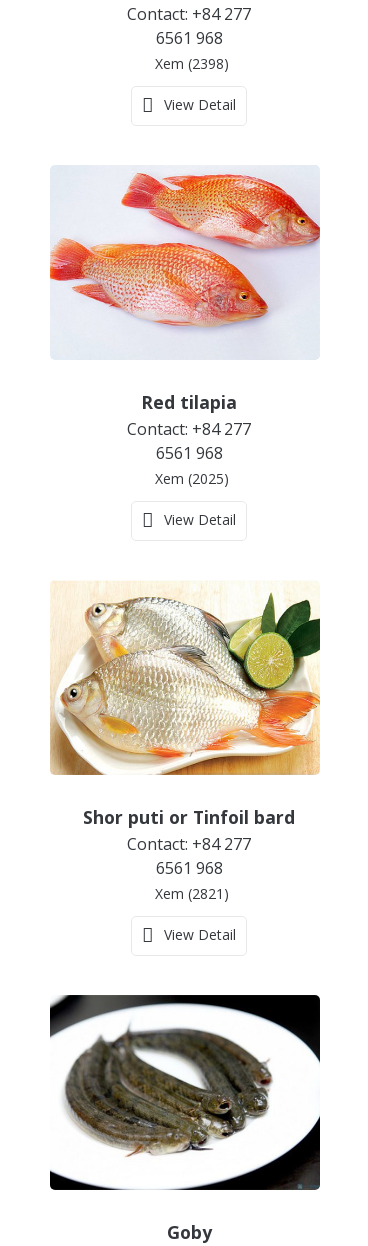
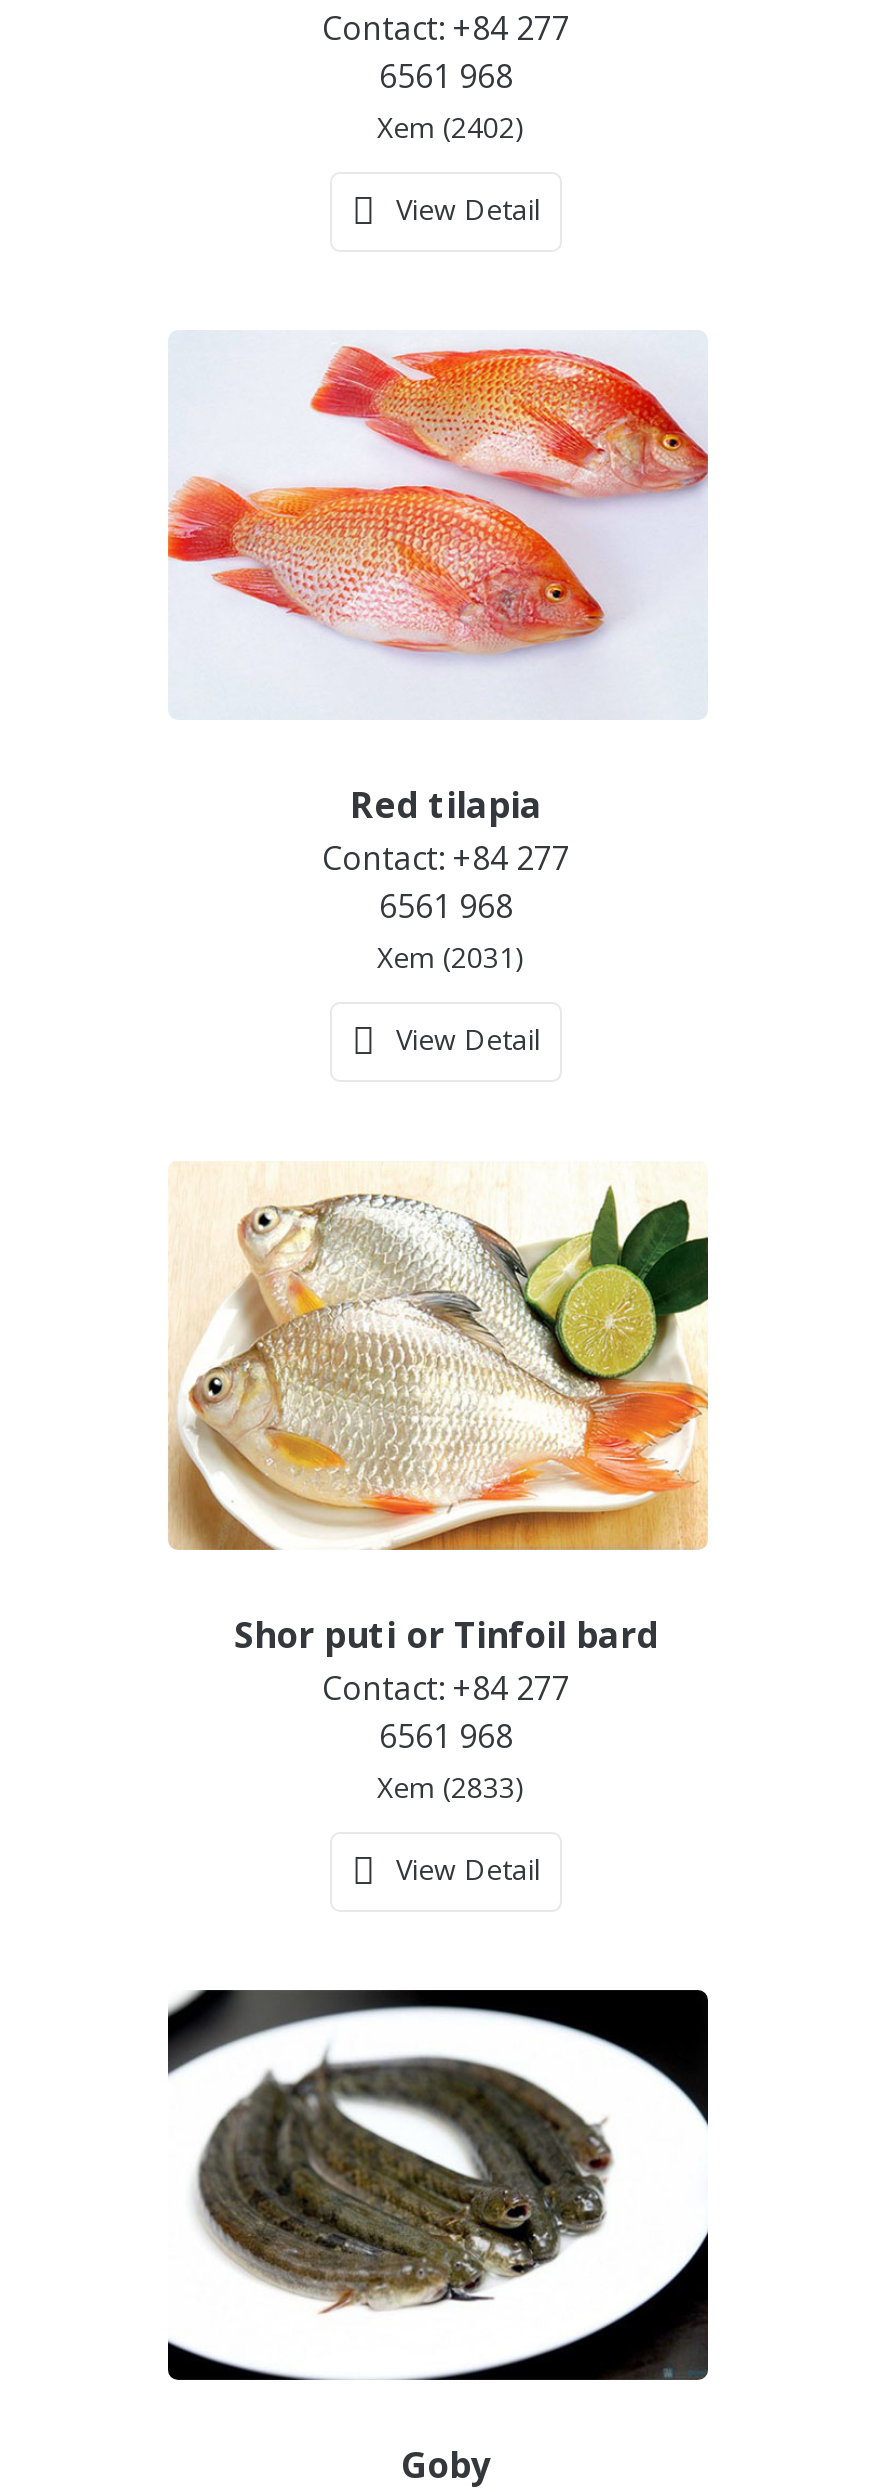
[154,53,228,72] Xem (2398) -> [377,107,525,145] Xem (2402)
[154,468,228,487] Xem (2025) -> [377,937,525,975] Xem (2031)
[154,883,228,902] Xem (2821) -> [377,1767,525,1805] Xem (2833)

